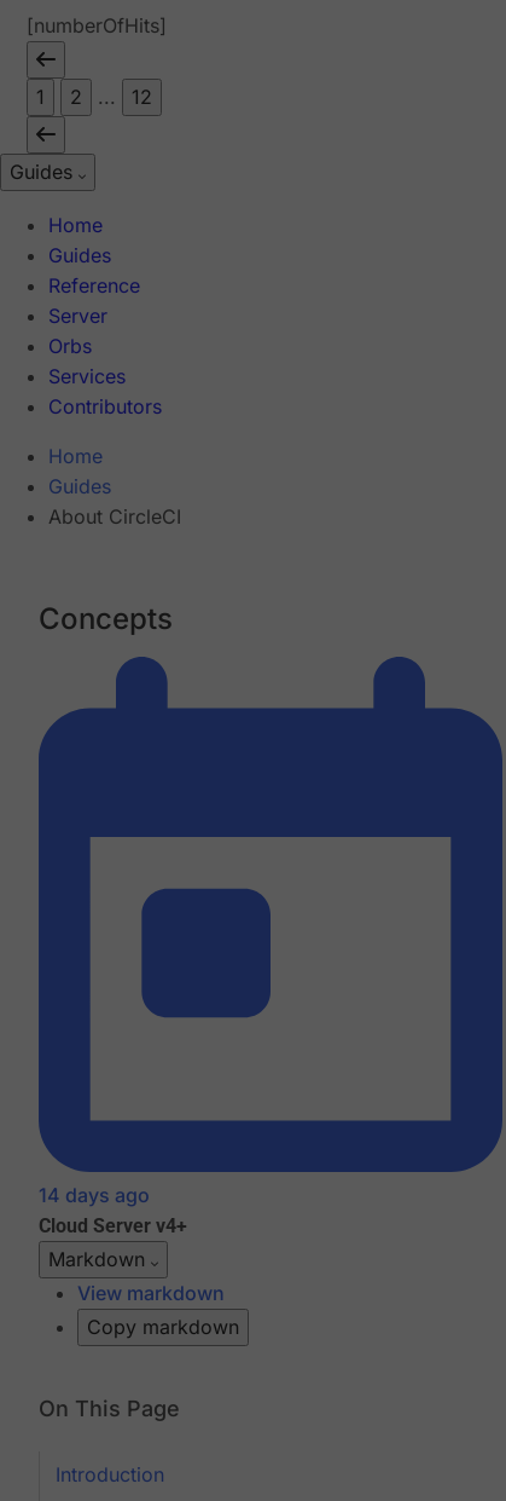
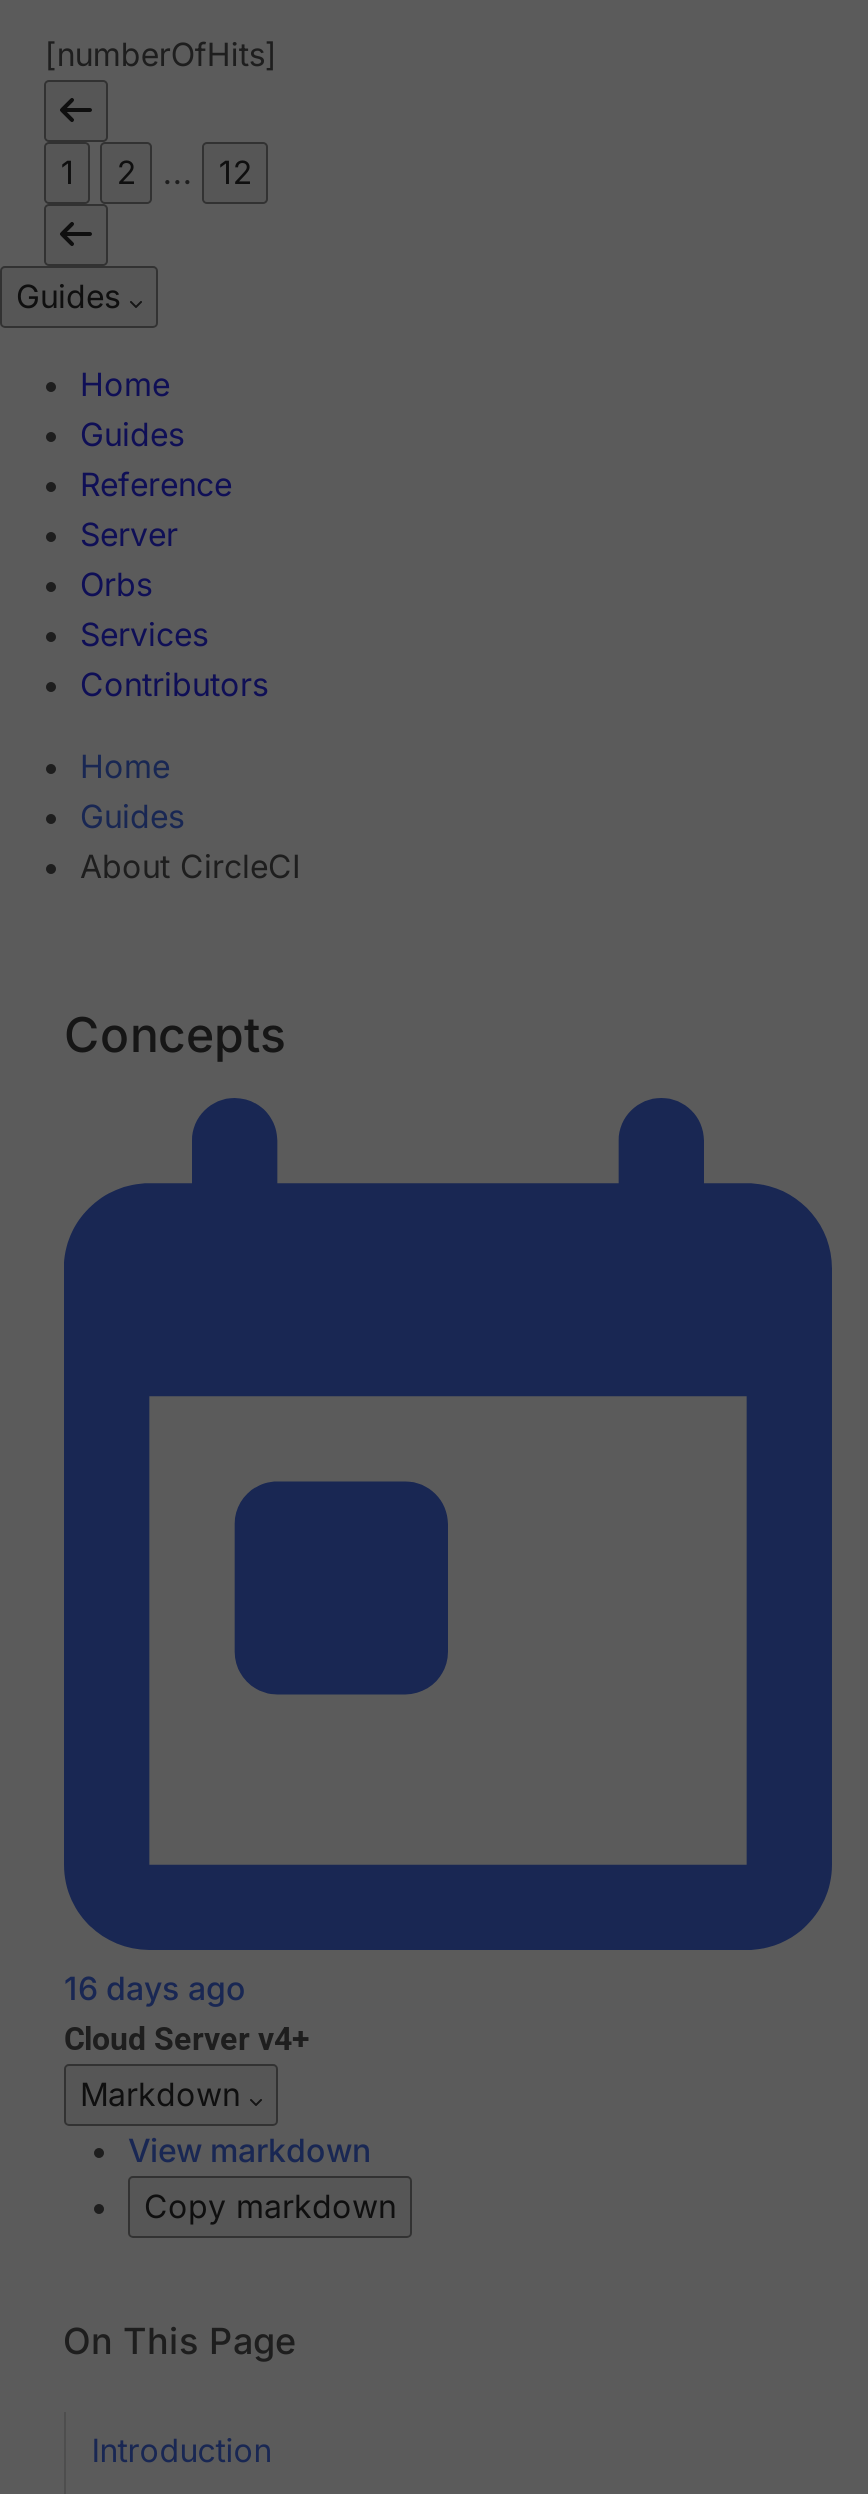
[39,1184,150,1208] 14 days ago -> [64,1969,246,2009] 16 days ago

